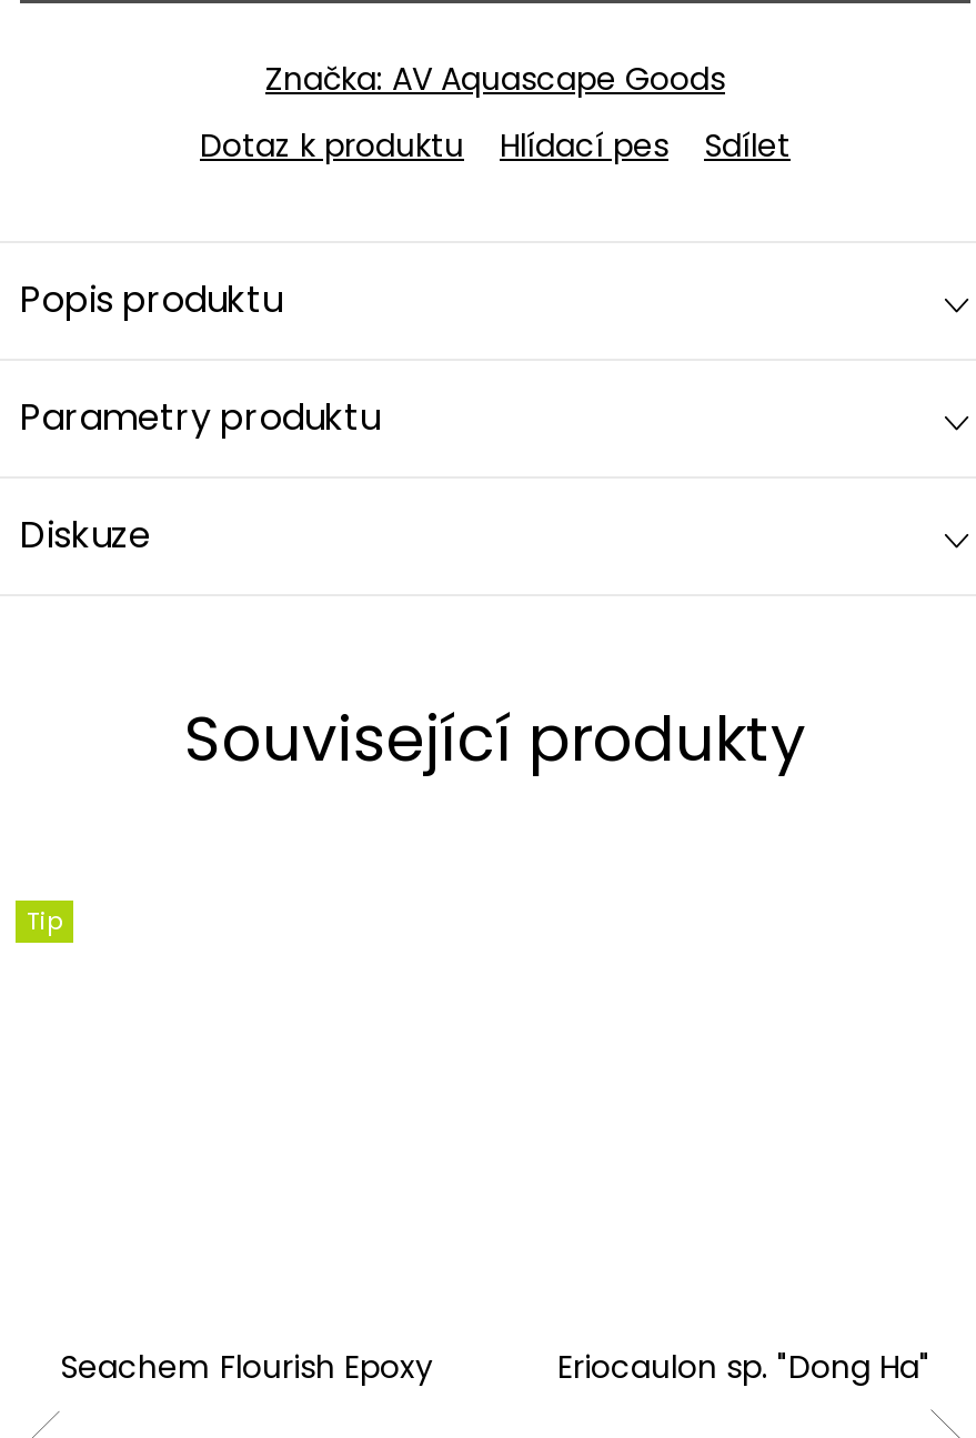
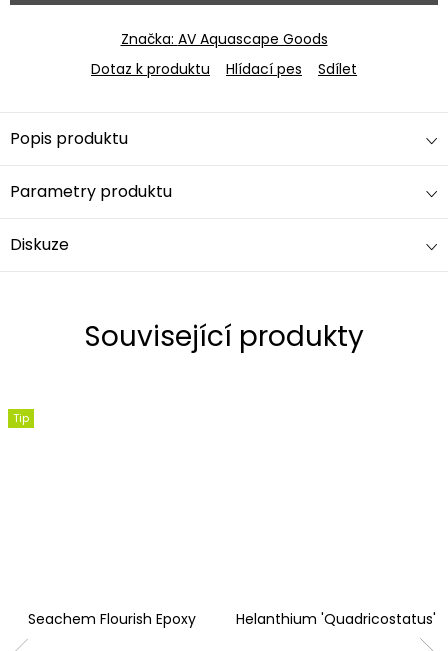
[557,1345,930,1389] Eriocaulon sp. "Dong Ha" -> [236,609,436,629] Helanthium 'Quadricostatus'

